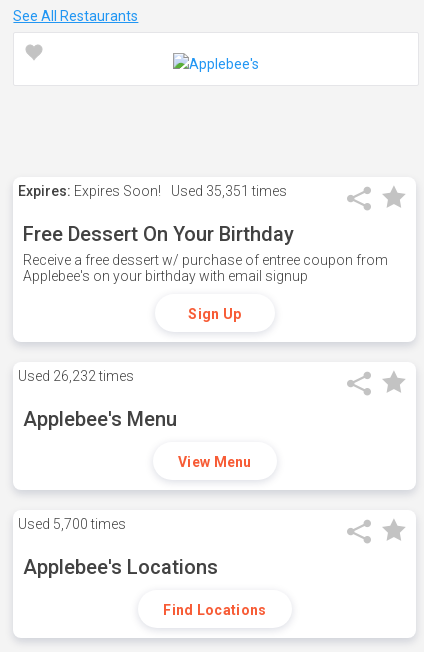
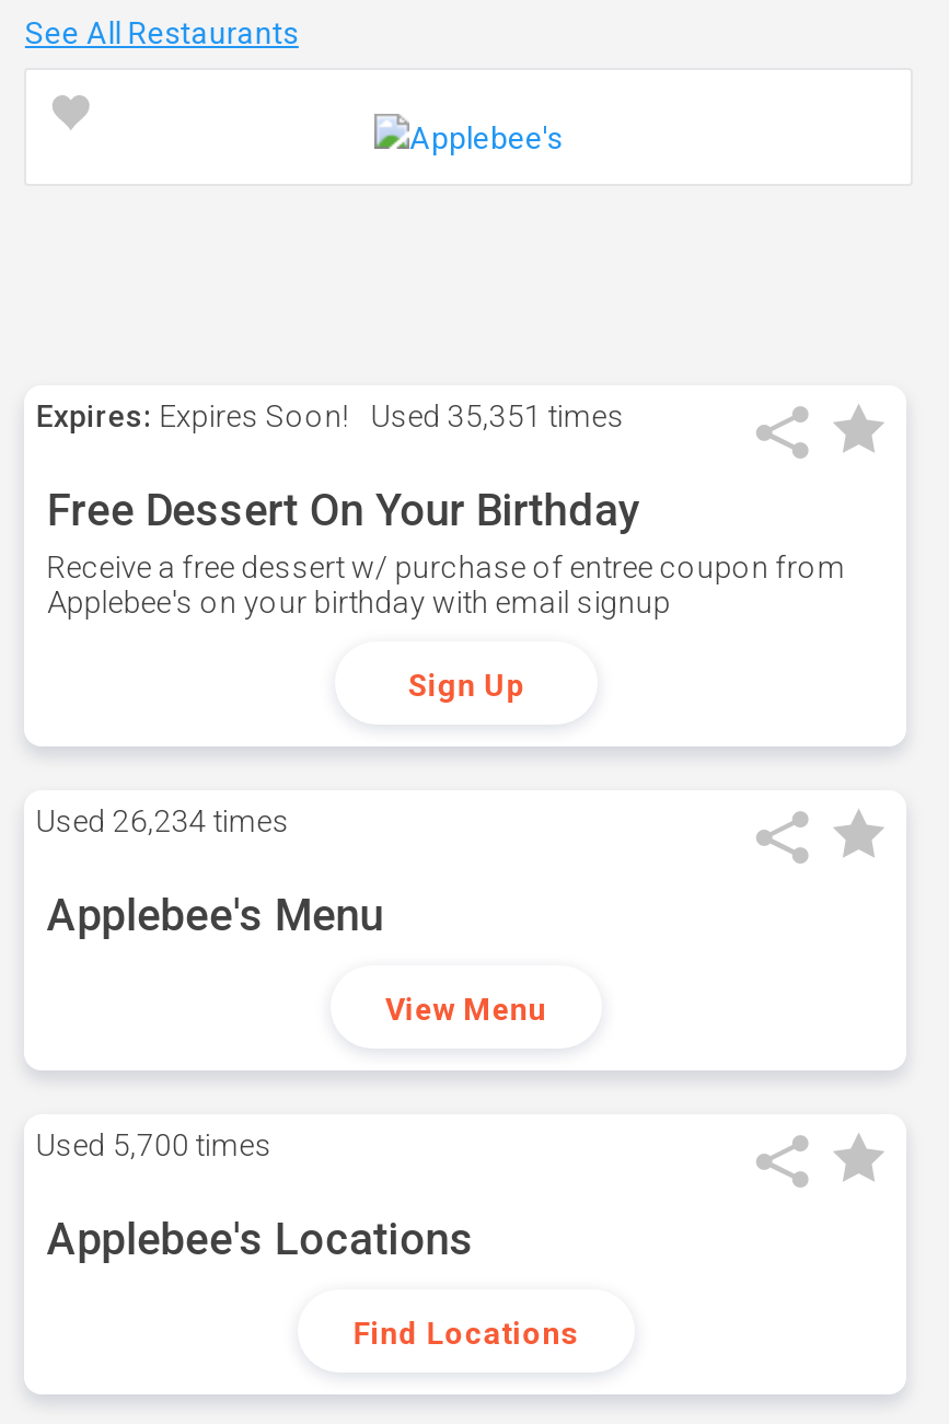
[18,368,134,384] Used 26,232 times -> [36,803,290,838] Used 26,234 times

